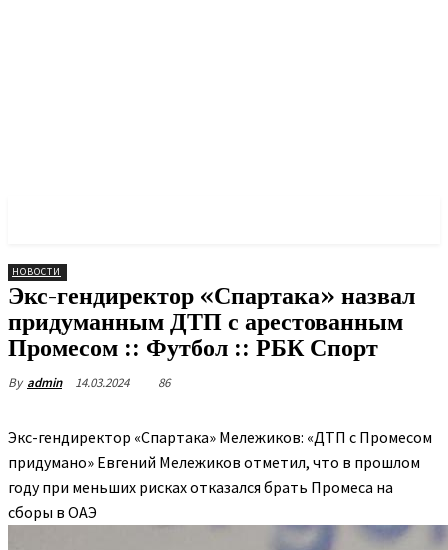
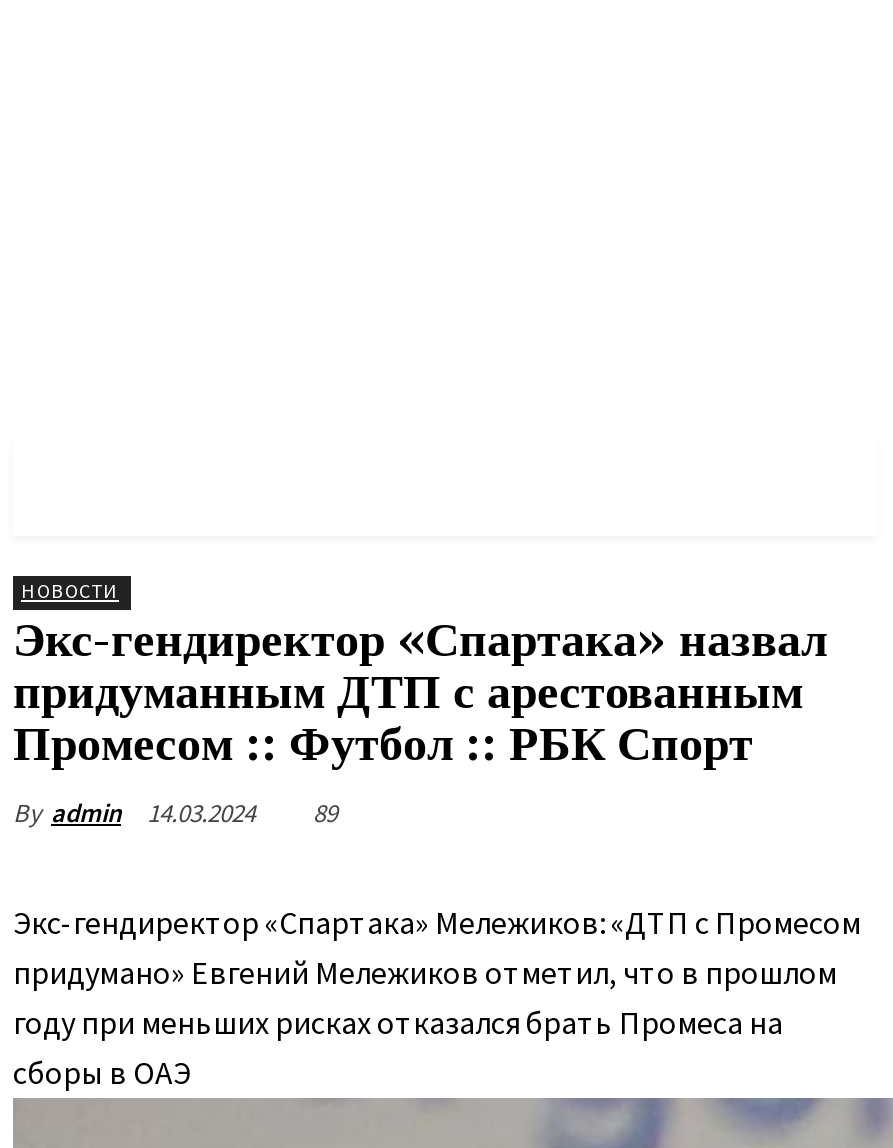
[8,374,170,391] By admin 14.03.2024 86 -> [13,796,337,830] By admin 14.03.2024 89

